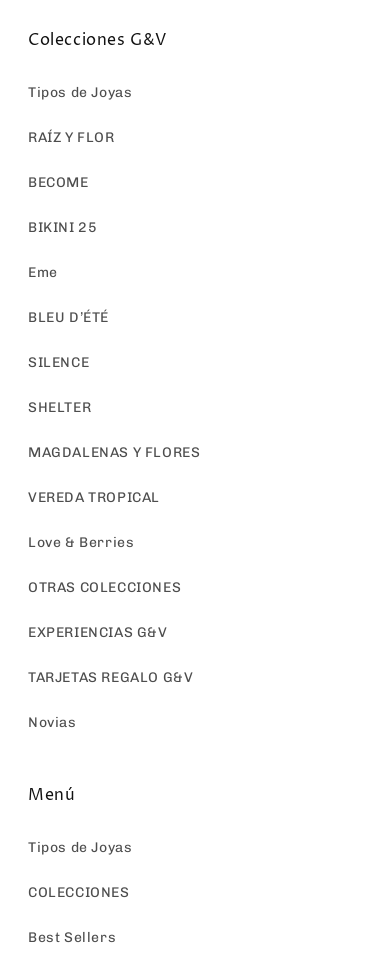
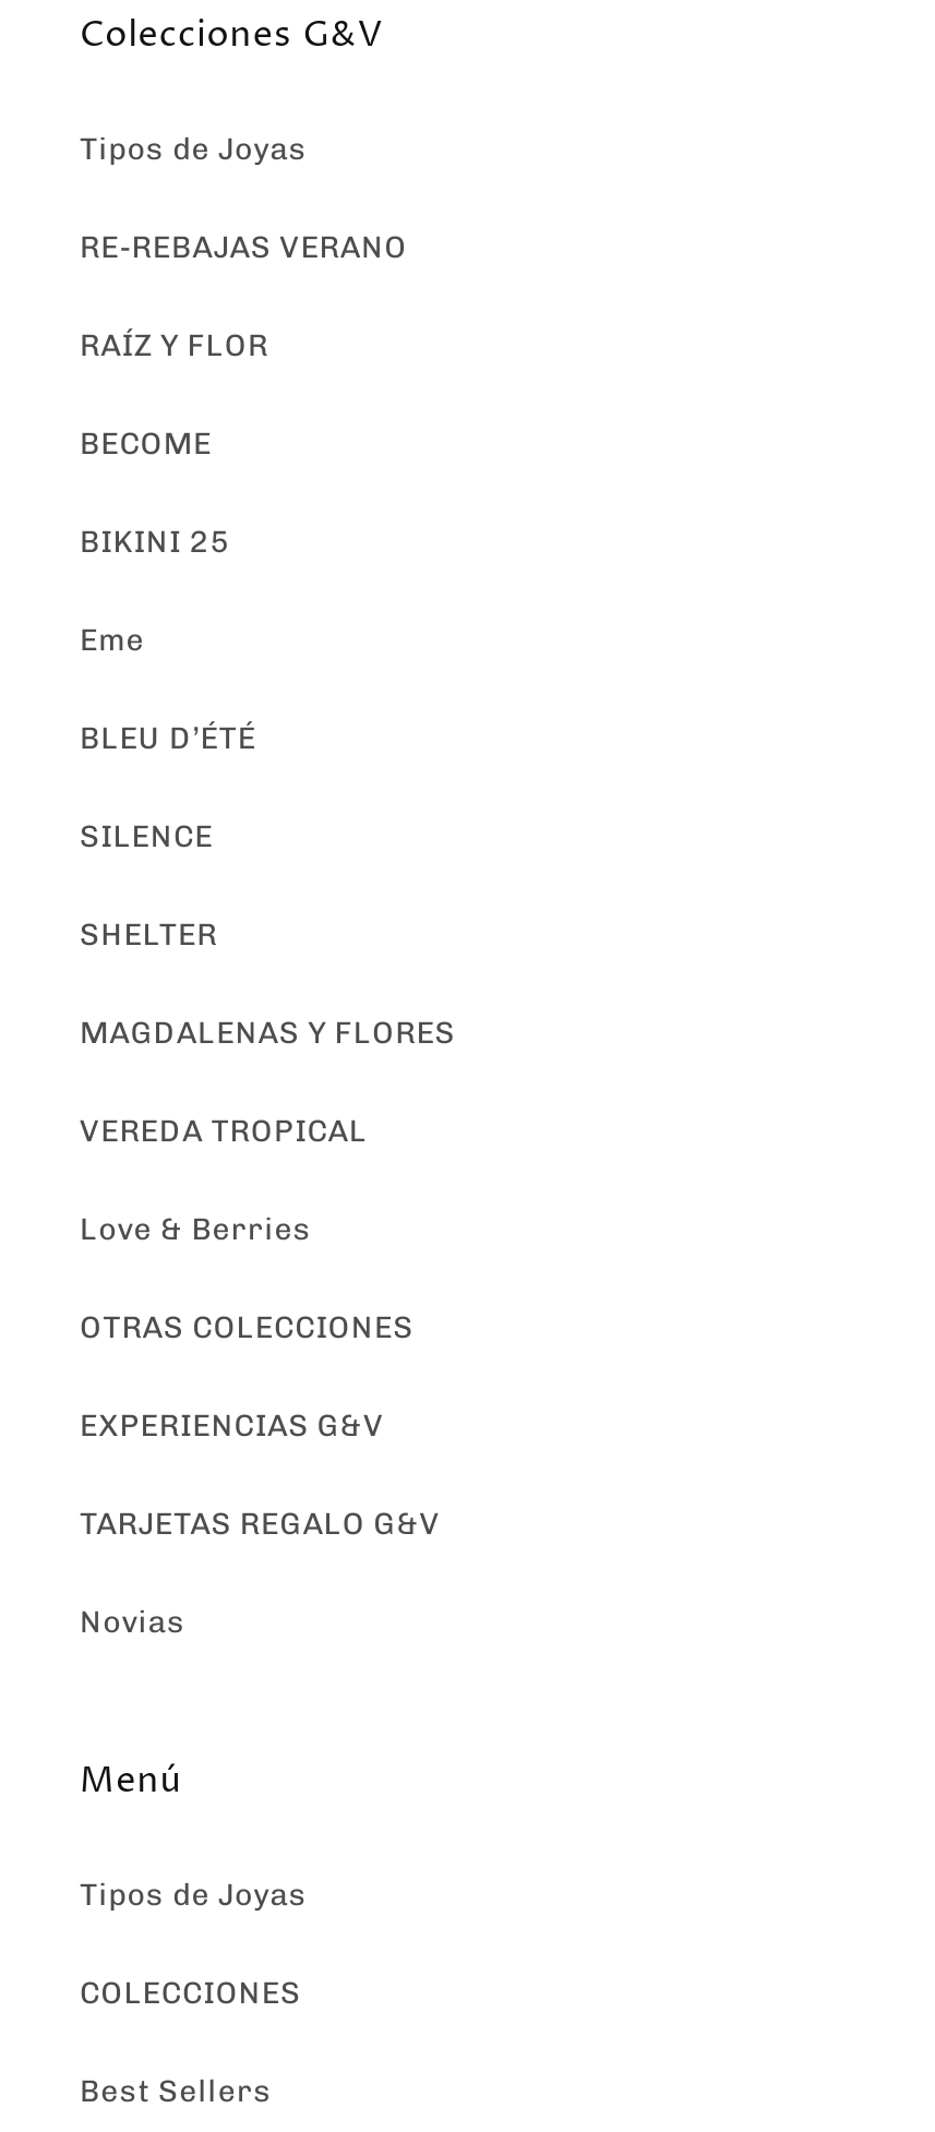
none -> [80,229,407,266] RE-REBAJAS VERANO

